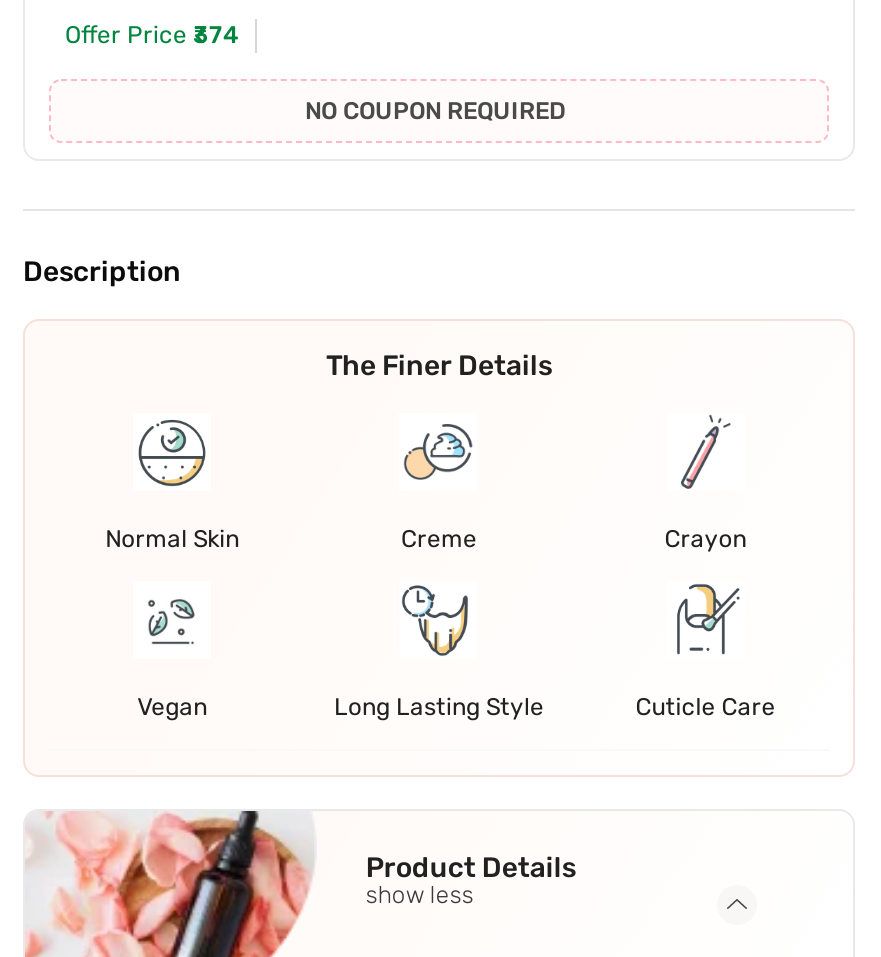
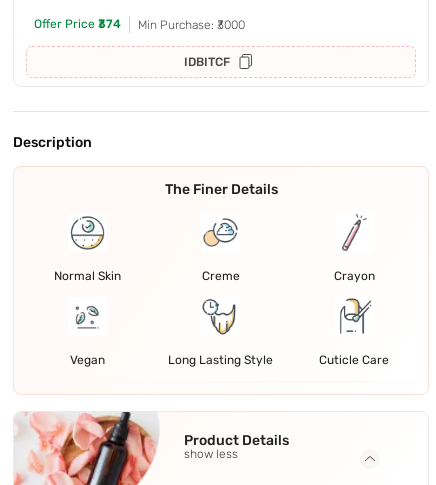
[305,98,565,126] NO COUPON REQUIRED -> [138,18,245,69] Min Purchase: ₹3000 | IDBITCF

